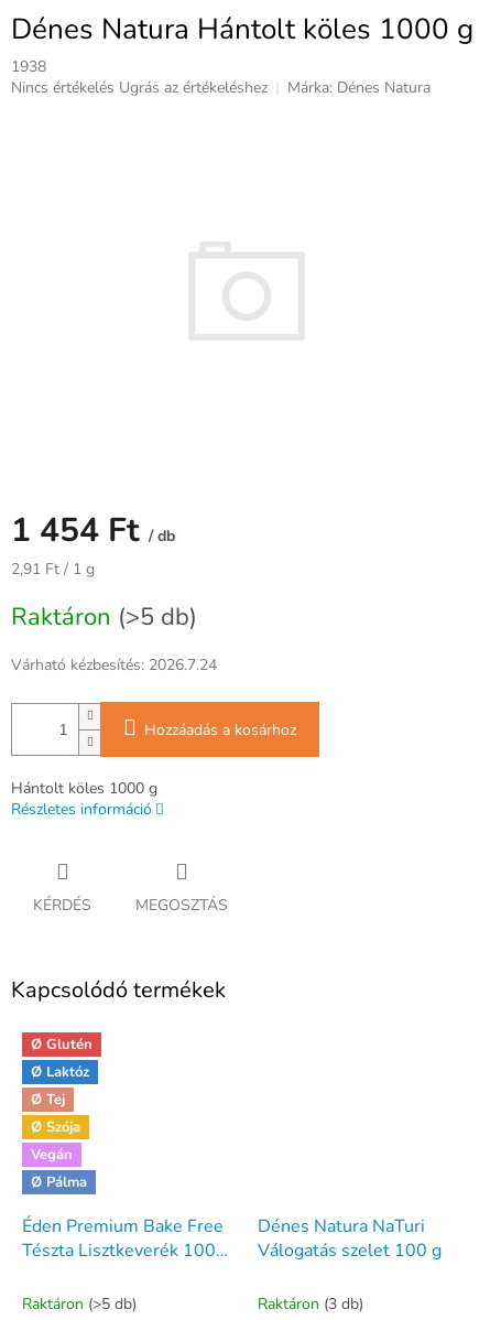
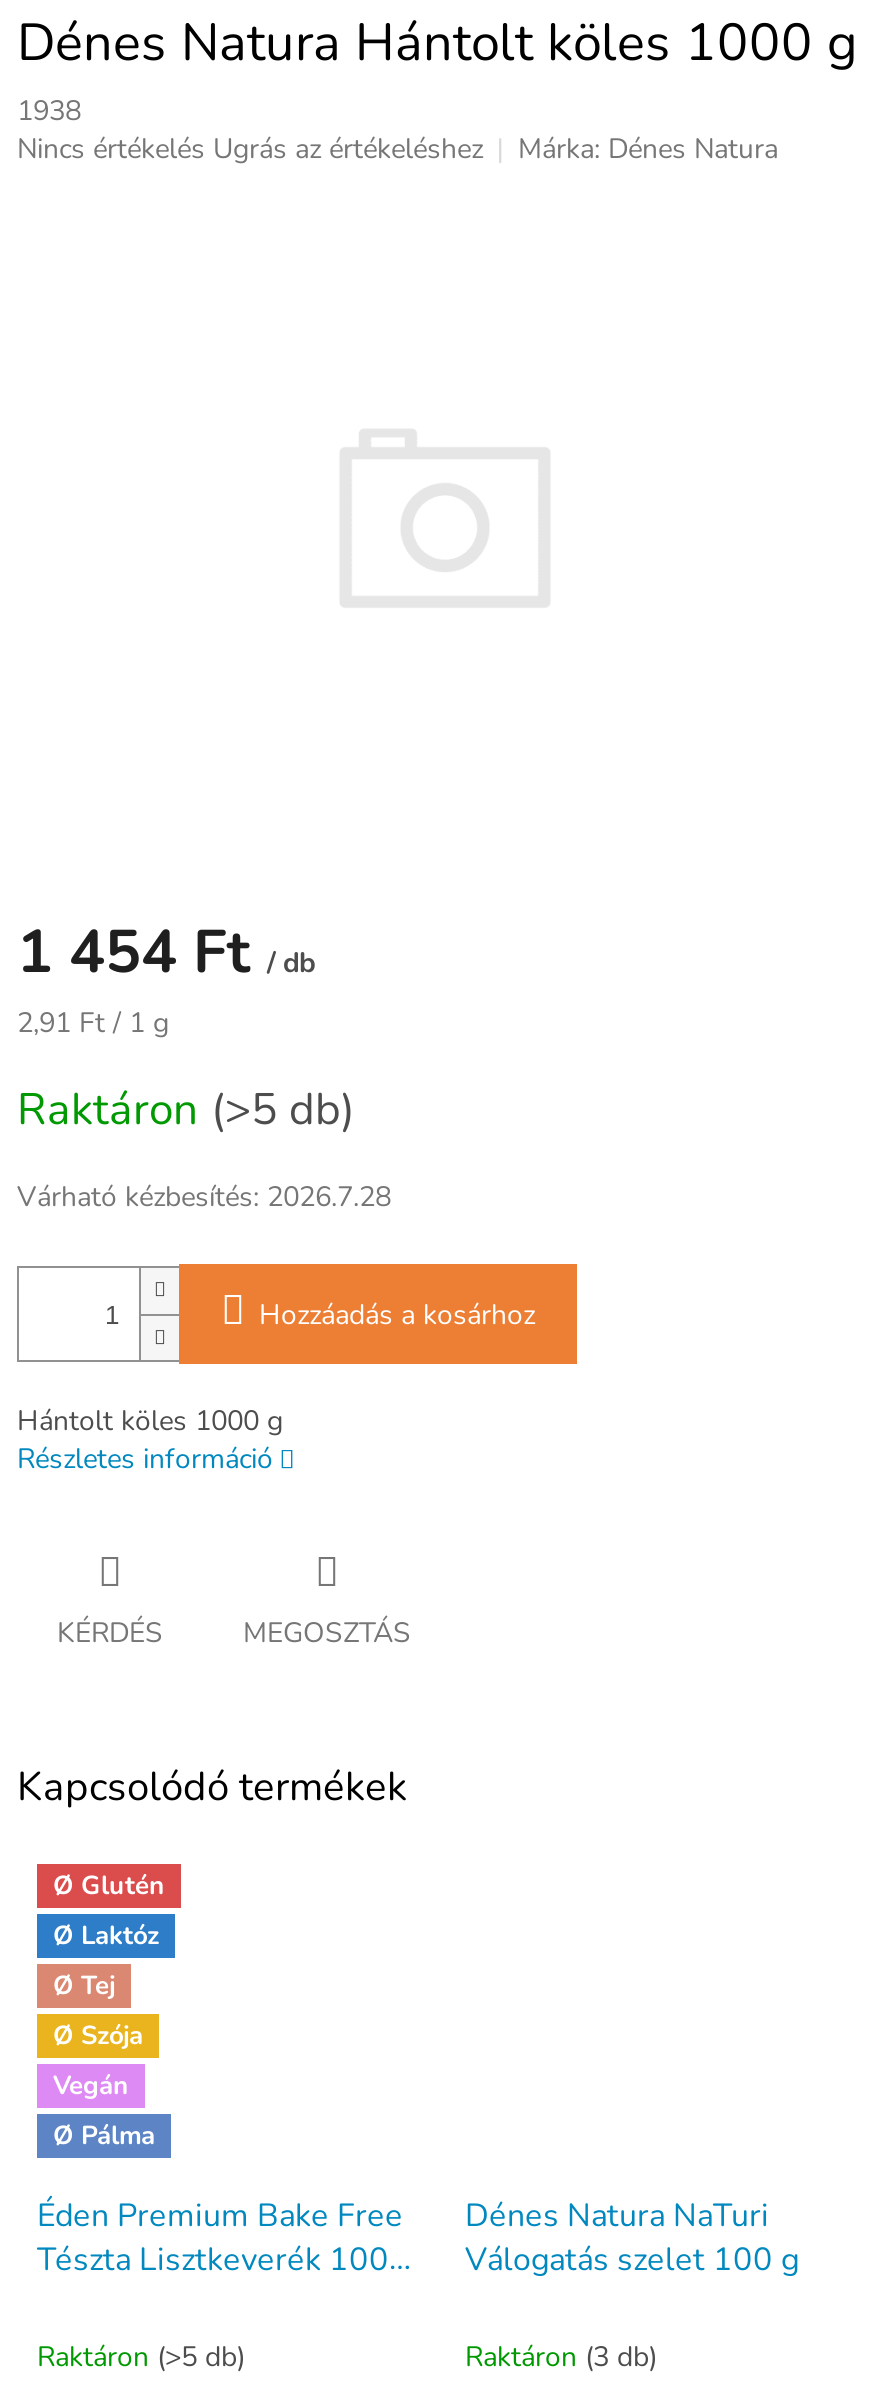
[11,655,217,676] Várható kézbesítés: 2026.7.24 -> [17,1179,391,1217] Várható kézbesítés: 2026.7.28

